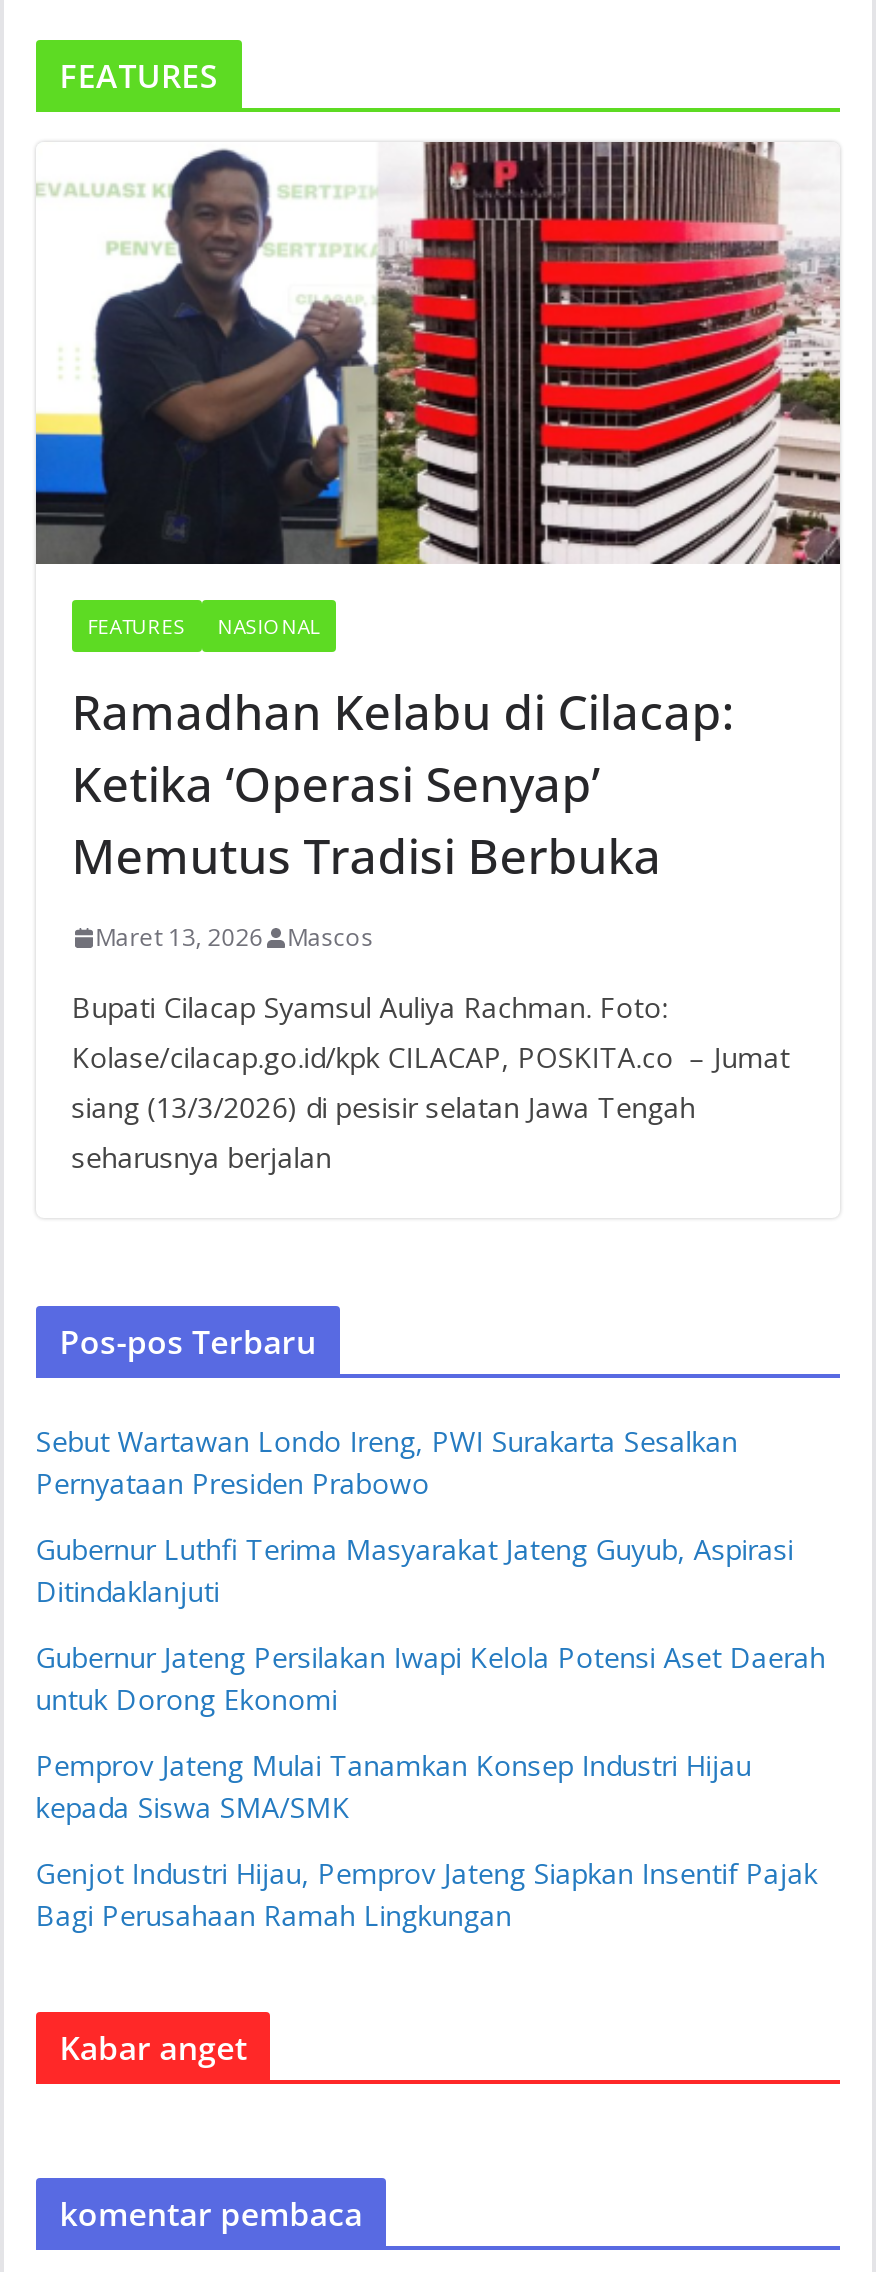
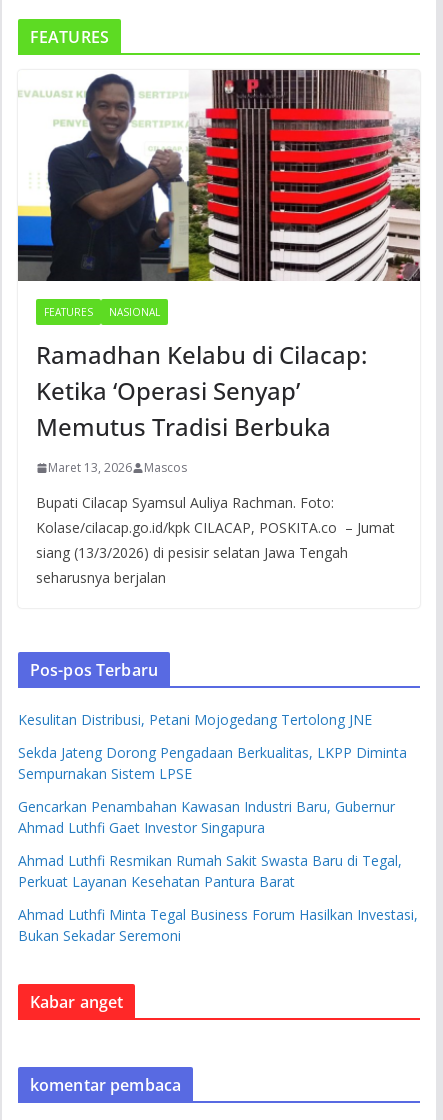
[35,1423,737,1503] Sebut Wartawan Londo Ireng, PWI Surakarta Sesalkan | Pernyataan Presiden Prabowo -> [18,710,372,729] Kesulitan Distribusi, Petani Mojogedang Tertolong JNE
[35,1531,793,1611] Gubernur Luthfi Terima Masyarakat Jateng Guyub, Aspirasi | Ditindaklanjuti -> [18,743,407,783] Sekda Jateng Dorong Pengadaan Berkualitas, LKPP Diminta | Sempurnakan Sistem LPSE
[35,1639,825,1719] Gubernur Jateng Persilakan Iwapi Kelola Potensi Aset Daerah | untuk Dorong Ekonomi -> [18,797,395,837] Gencarkan Penambahan Kawasan Industri Baru, Gubernur | Ahmad Luthfi Gaet Investor Singapura
[35,1747,751,1827] Pemprov Jateng Mulai Tanamkan Konsep Industri Hijau | kepada Siswa SMA/SMK -> [18,851,402,891] Ahmad Luthfi Resmikan Rumah Sakit Swasta Baru di Tegal, | Perkuat Layanan Kesehatan Pantura Barat
[35,1855,817,1935] Genjot Industri Hijau, Pemprov Jateng Siapkan Insentif Pajak | Bagi Perusahaan Ramah Lingkungan -> [18,905,418,945] Ahmad Luthfi Minta Tegal Business Forum Hasilkan Investasi, | Bukan Sekadar Seremoni

